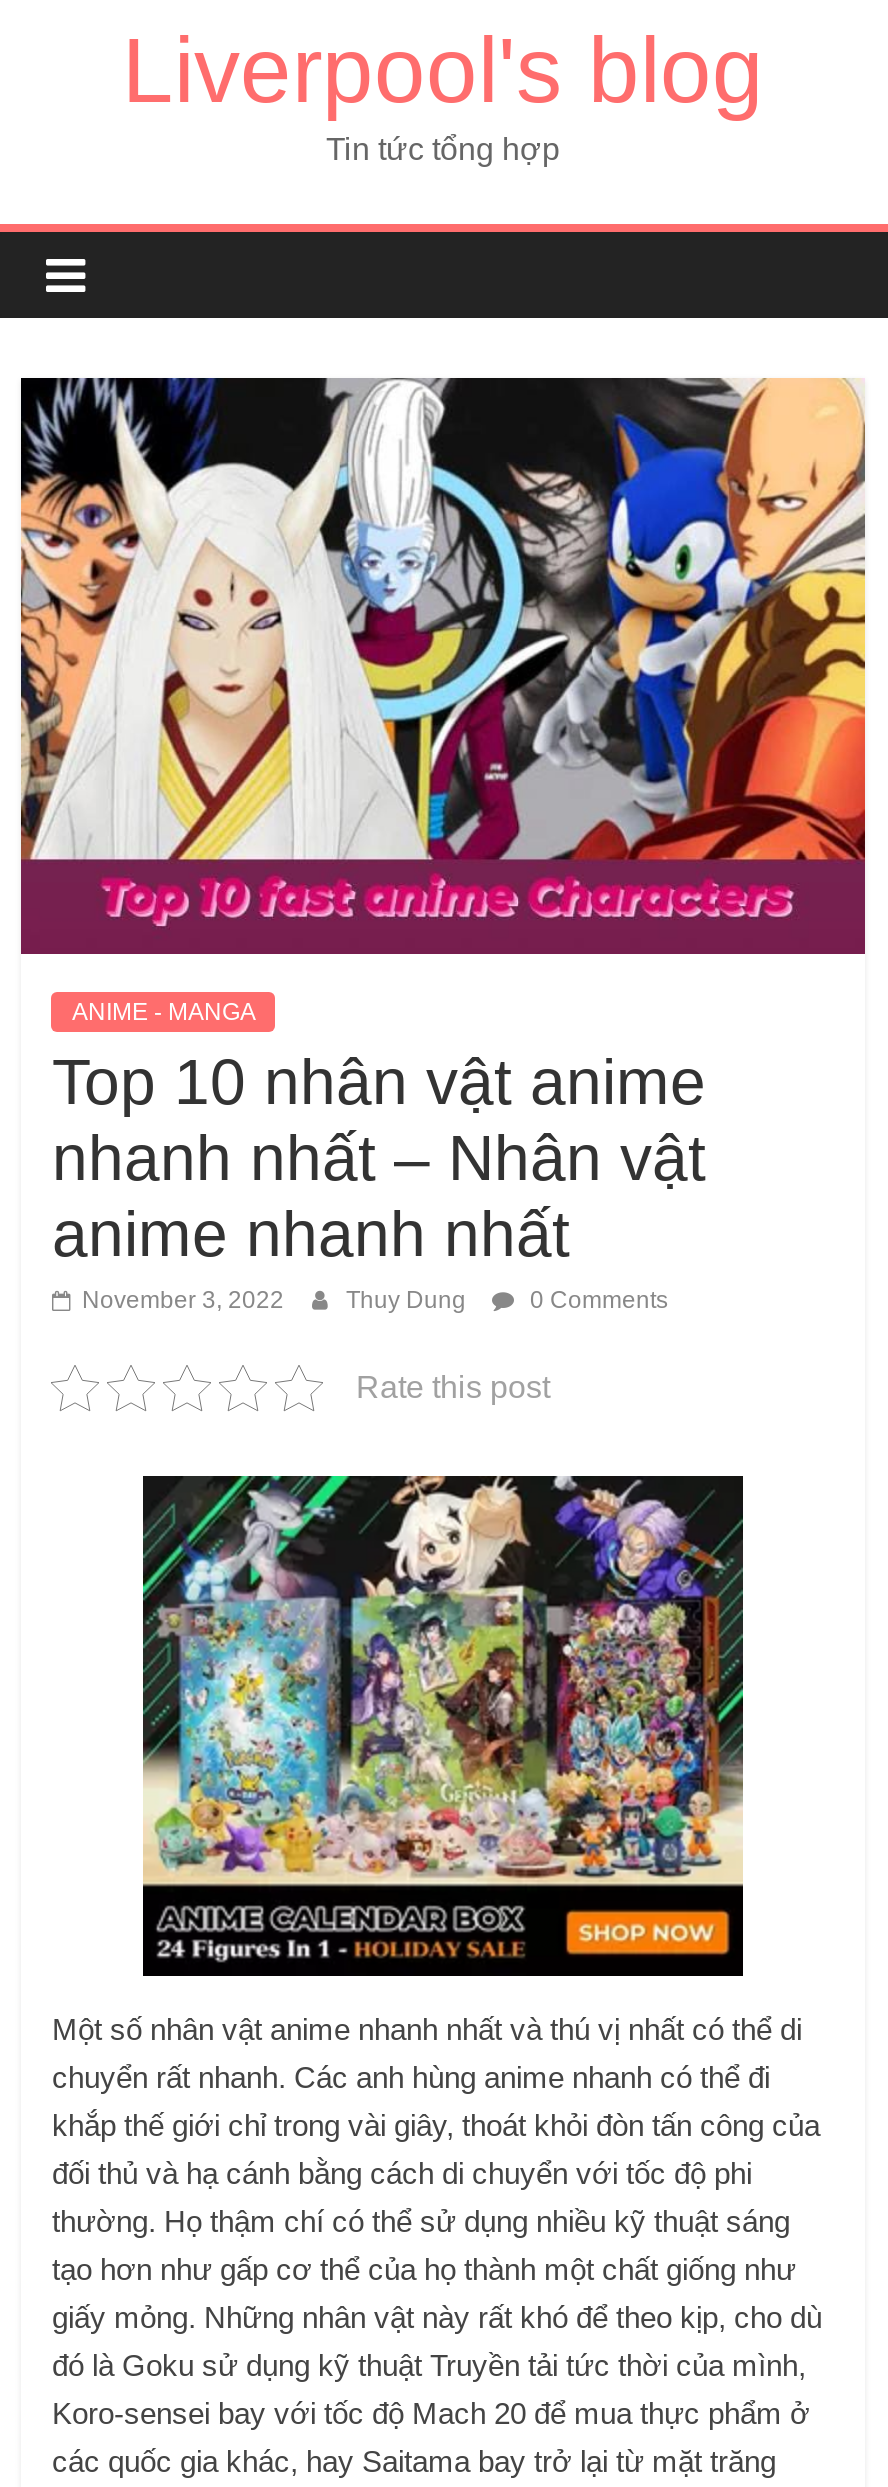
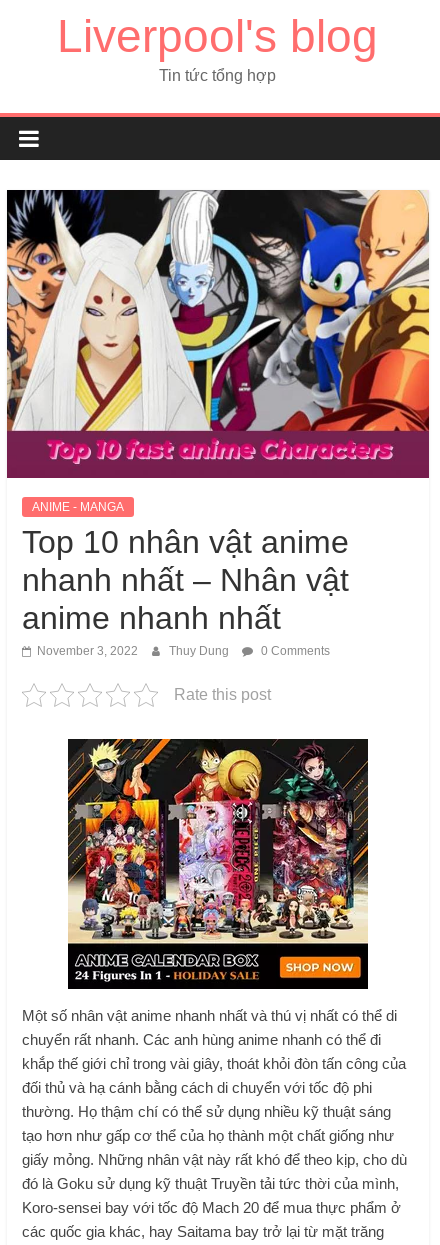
[141,1474,745,1880] [image] -> [67,738,369,940] [image]

